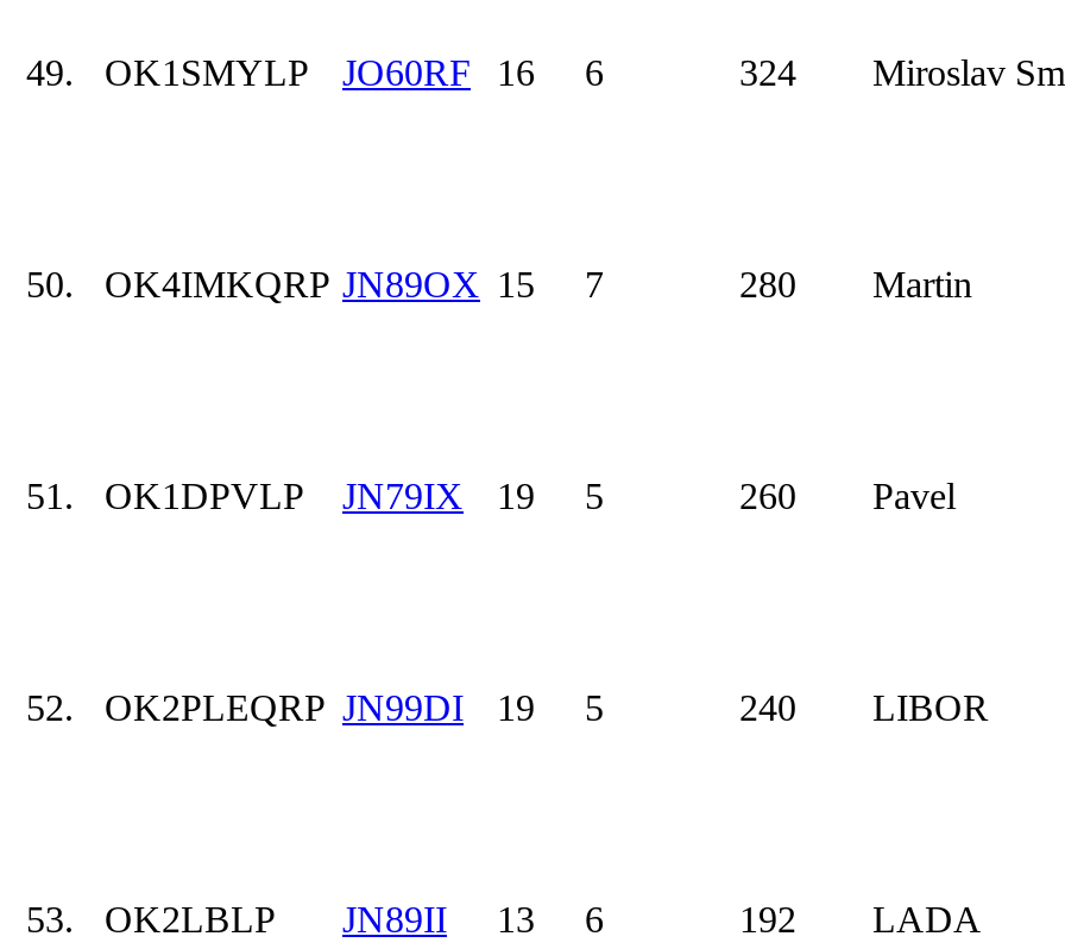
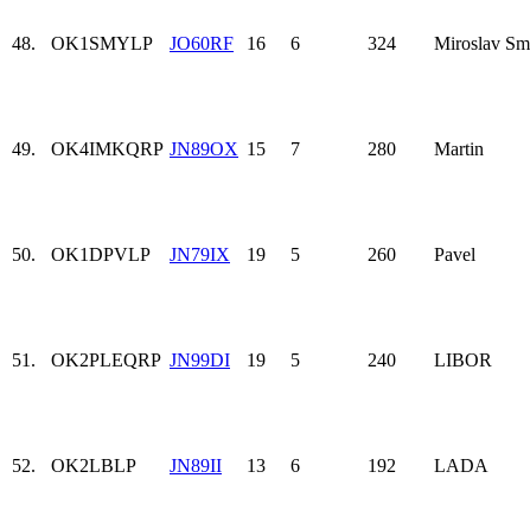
[26,52,604,92] 49. OK1SMYLP JO60RF 16 6 -> [12,33,300,53] 48. OK1SMYLP JO60RF 16 6
[26,263,604,304] 50. OK4IMKQRP JN89OX 15 7 -> [12,138,300,159] 49. OK4IMKQRP JN89OX 15 7
[26,475,604,515] 51. OK1DPVLP JN79IX 19 5 -> [12,244,300,264] 50. OK1DPVLP JN79IX 19 5
[26,687,604,727] 52. OK2PLEQRP JN99DI 19 5 -> [12,350,300,370] 51. OK2PLEQRP JN99DI 19 5
[26,898,604,939] 53. OK2LBLP JN89II 13 6 -> [12,455,300,475] 52. OK2LBLP JN89II 13 6

